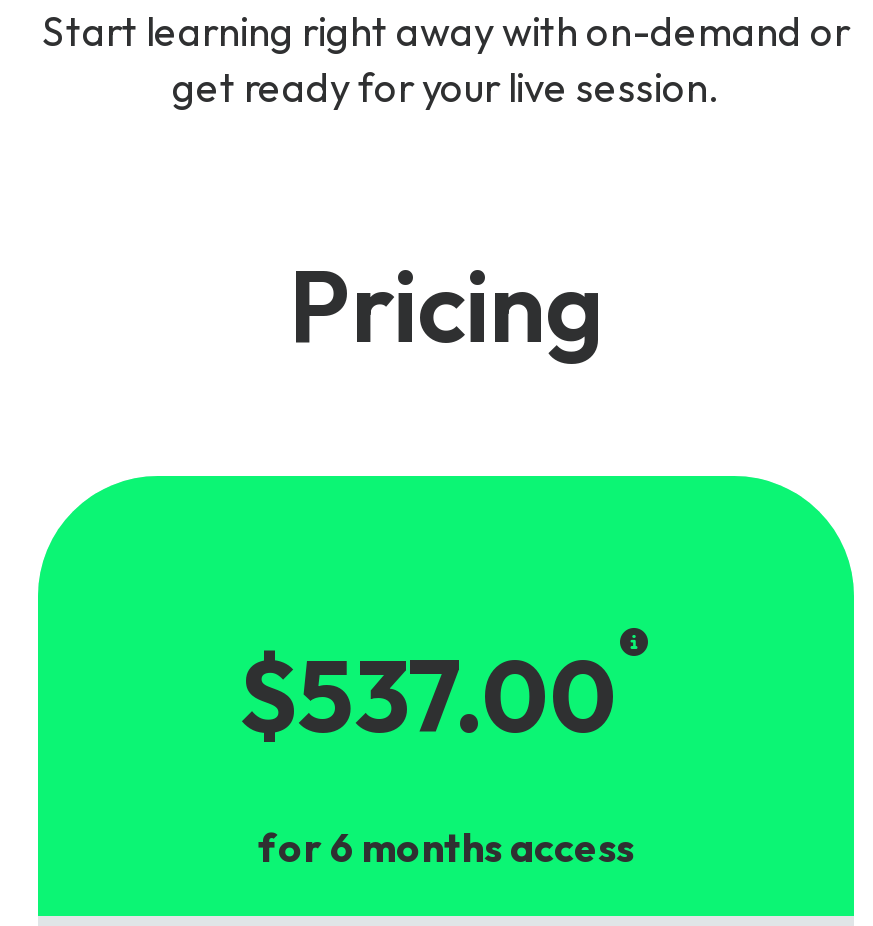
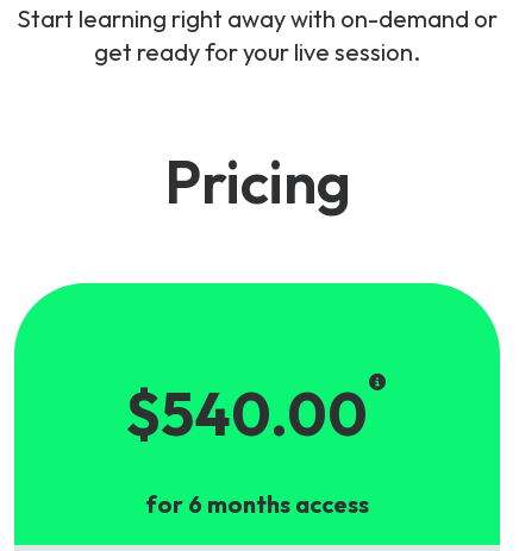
[238,631,618,757] $537.00 -> [125,376,368,451] $540.00

